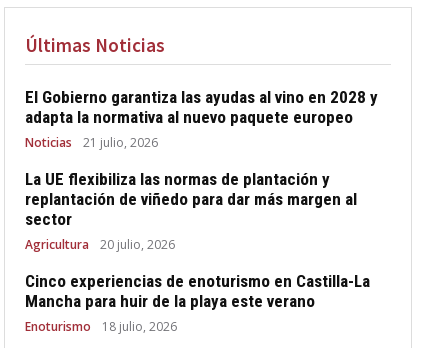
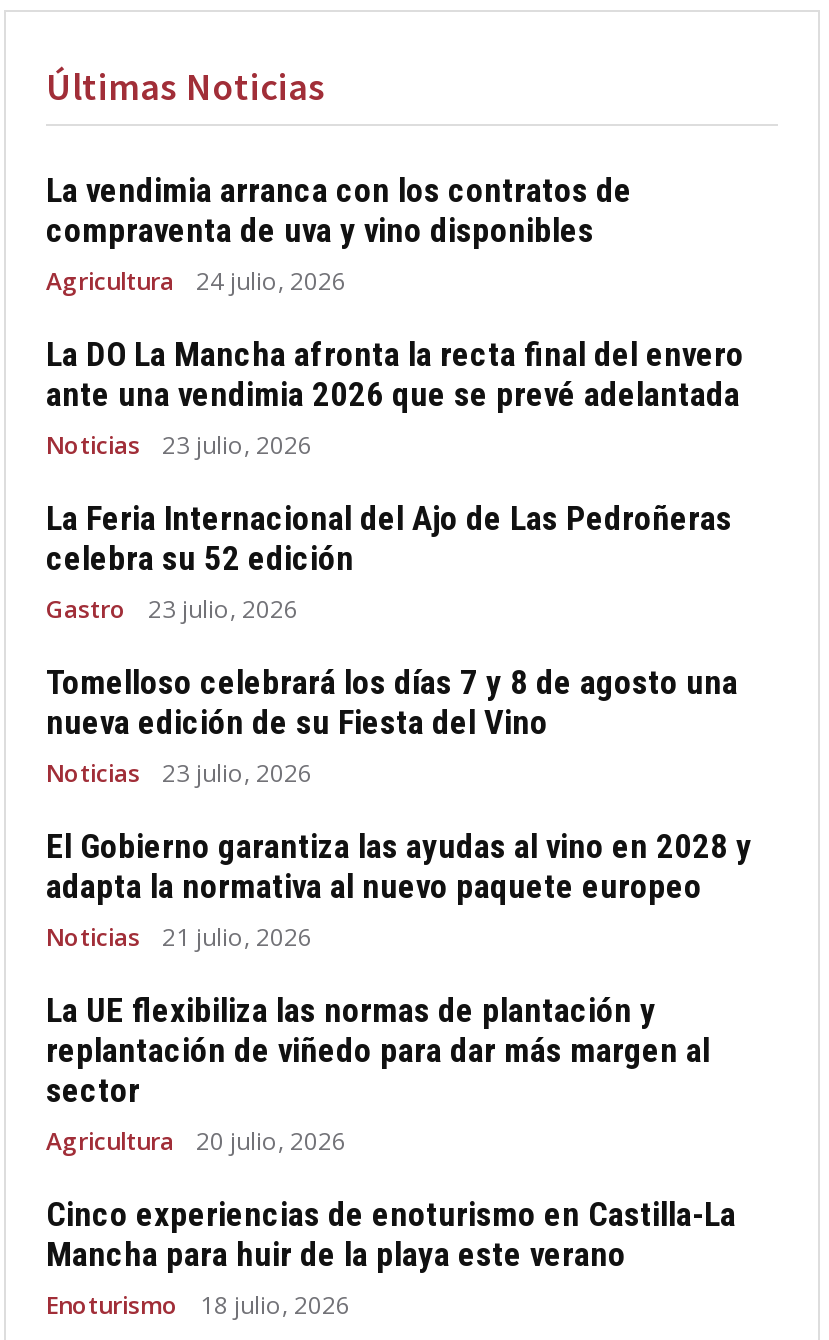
none -> [46,169,744,789] La vendimia arranca con los contratos de | compraventa de uva y vino disponibles | Agricultura | 24 julio, 2026 | La DO La Mancha afronta la recta final del envero | ante una vendimia 2026 que se prevé adelantada | Noticias | 23 julio, 2026 | La Feria Internacional del Ajo de Las Pedroñeras | celebra su 52 edición | Gastro | 23 julio, 2026 | Tomelloso celebrará los días 7 y 8 de agosto una | nueva edición de su Fiesta del Vino | Noticias | 23 julio, 2026

